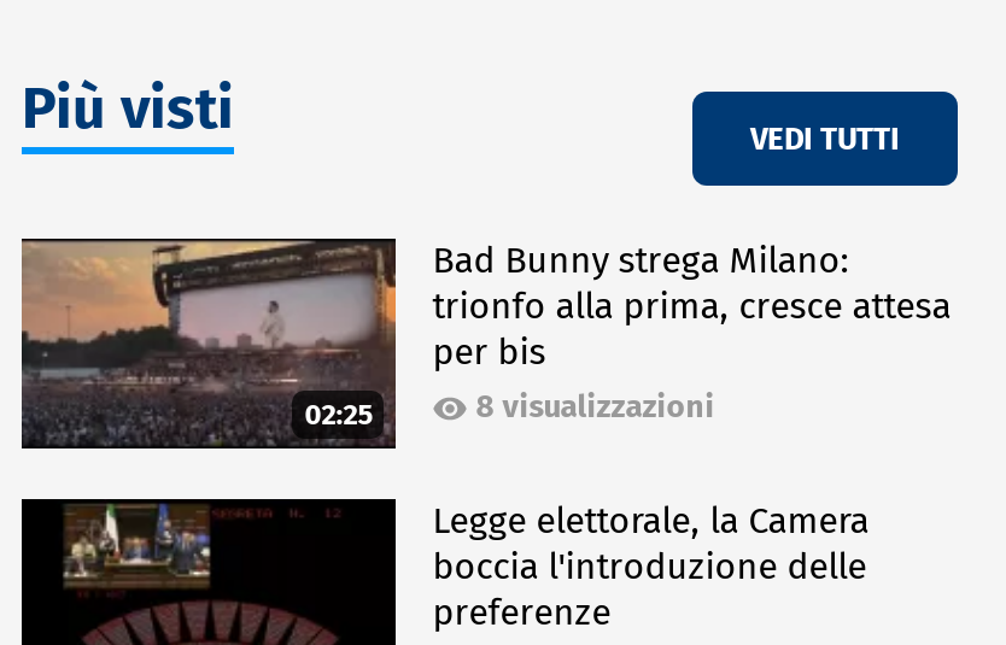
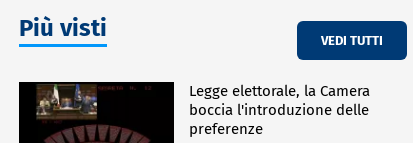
[19,239,398,451] [image] | 02:25 -> none
[432,240,951,426] Bad Bunny strega Milano: | trionfo alla prima, cresce attesa | per bis | 8 visualizzazioni -> none

